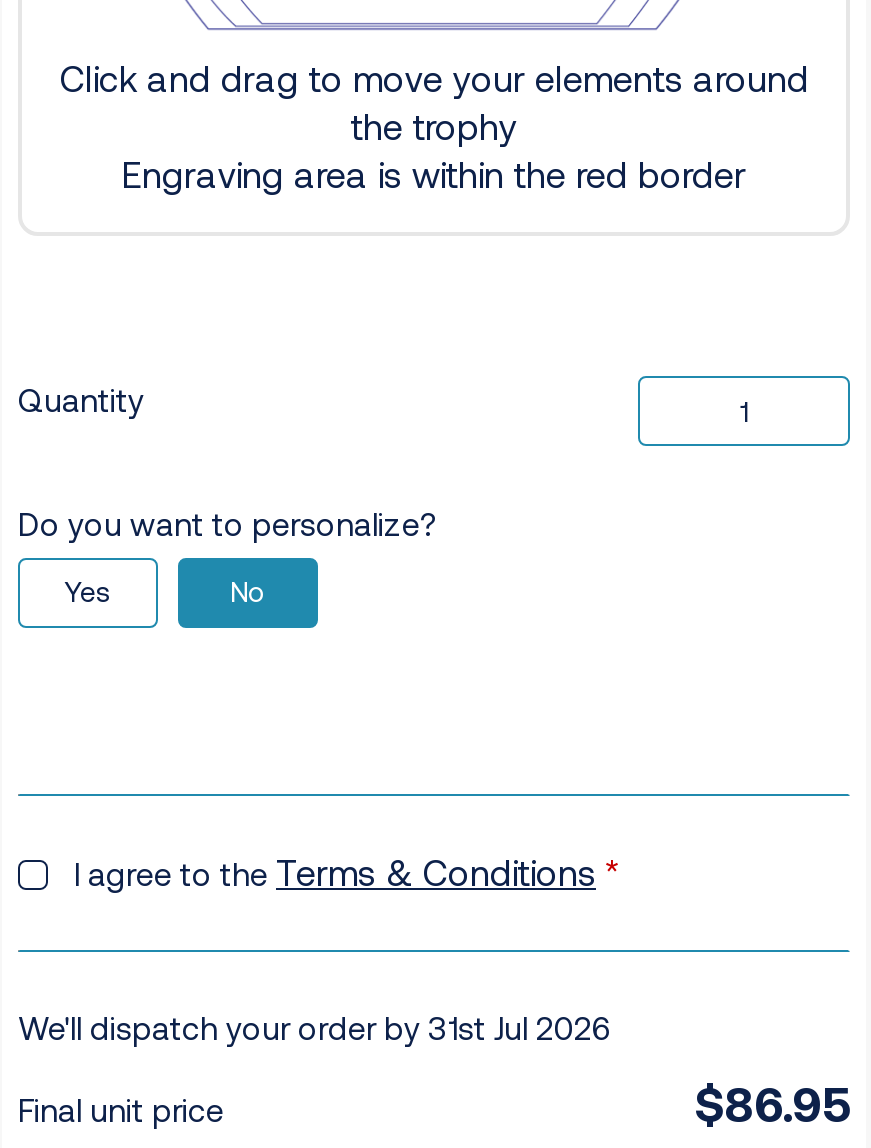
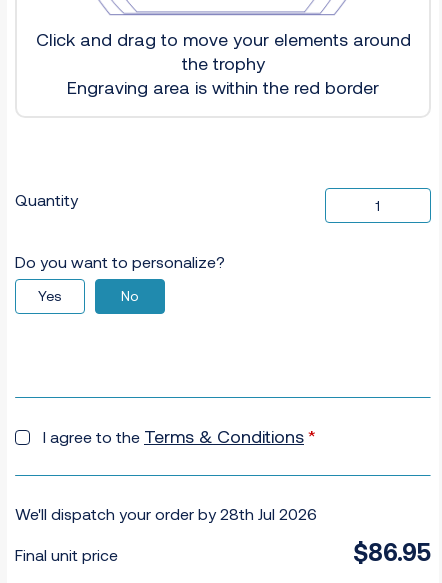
[18,1008,612,1046] We'll dispatch your order by 31st Jul 2026 -> [15,504,317,523] We'll dispatch your order by 28th Jul 2026

